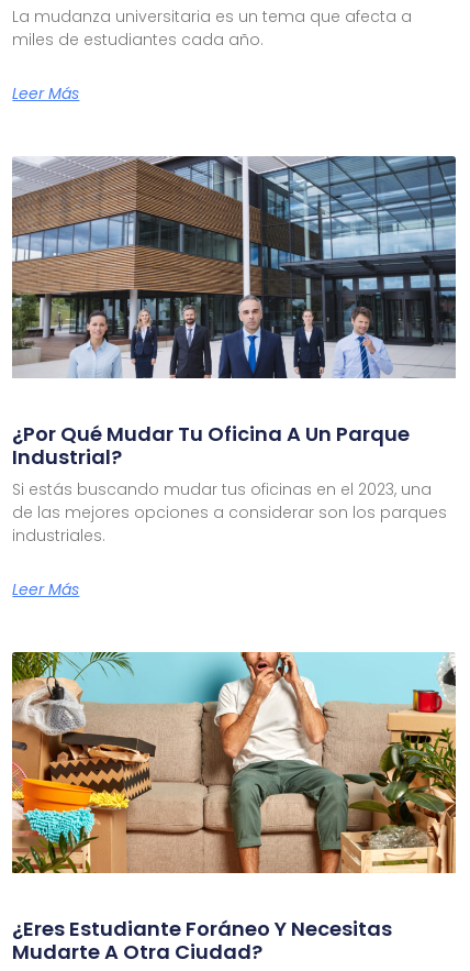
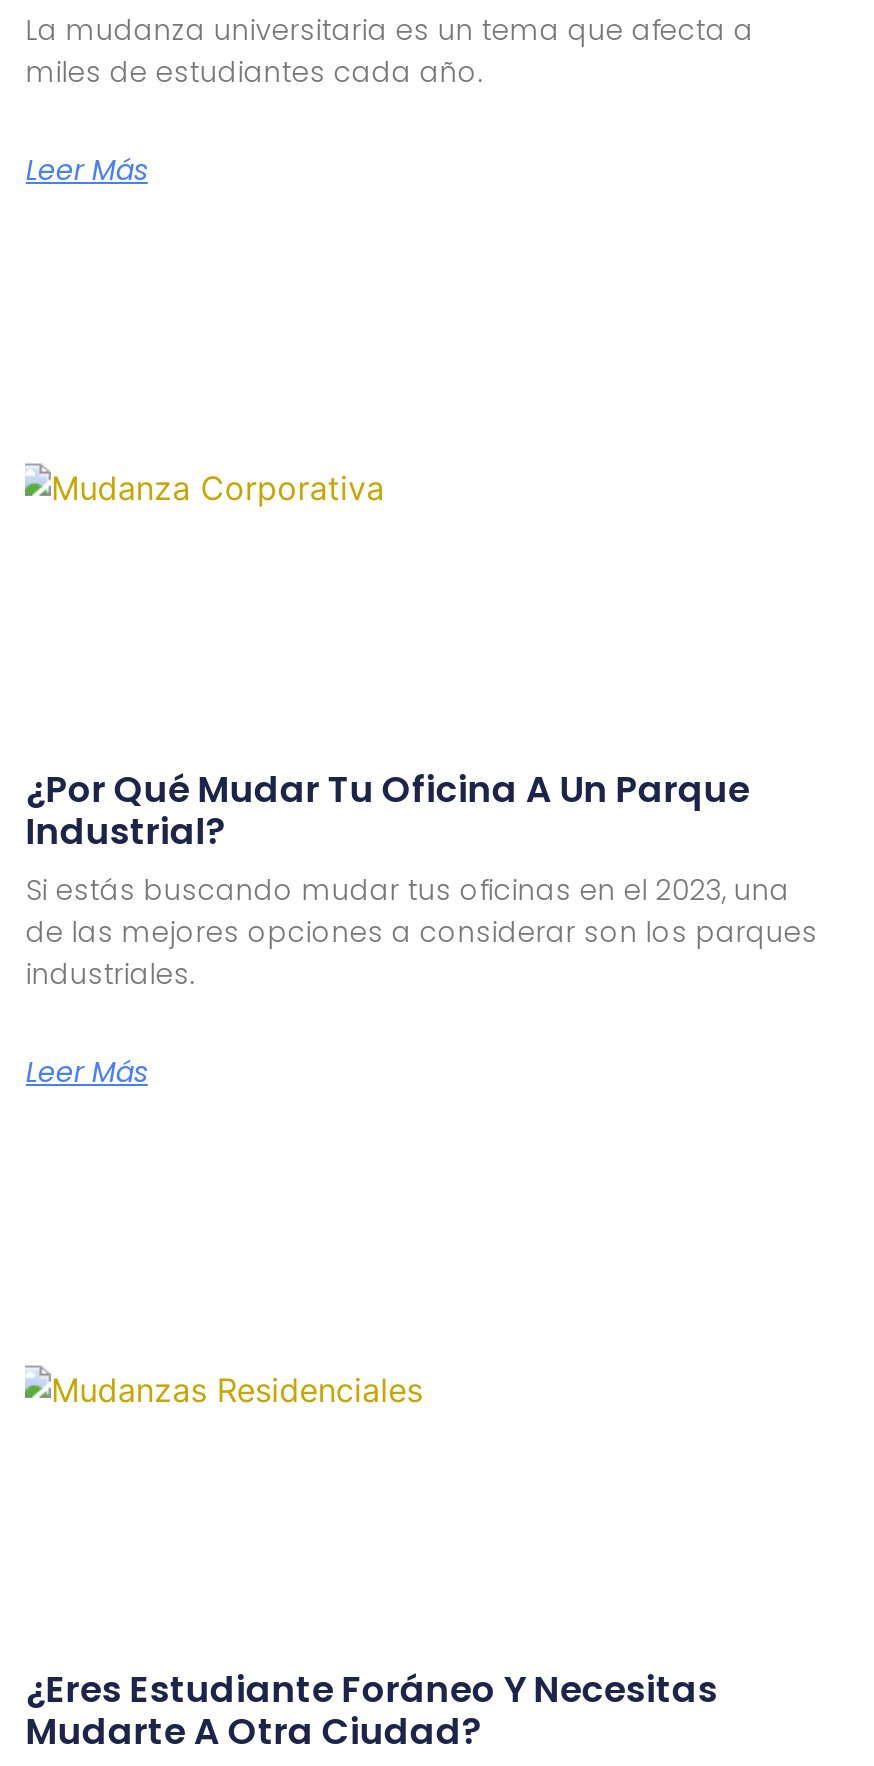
[11,155,457,379] [image] -> none
[11,651,457,874] [image] -> none

